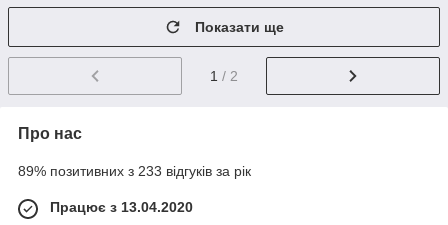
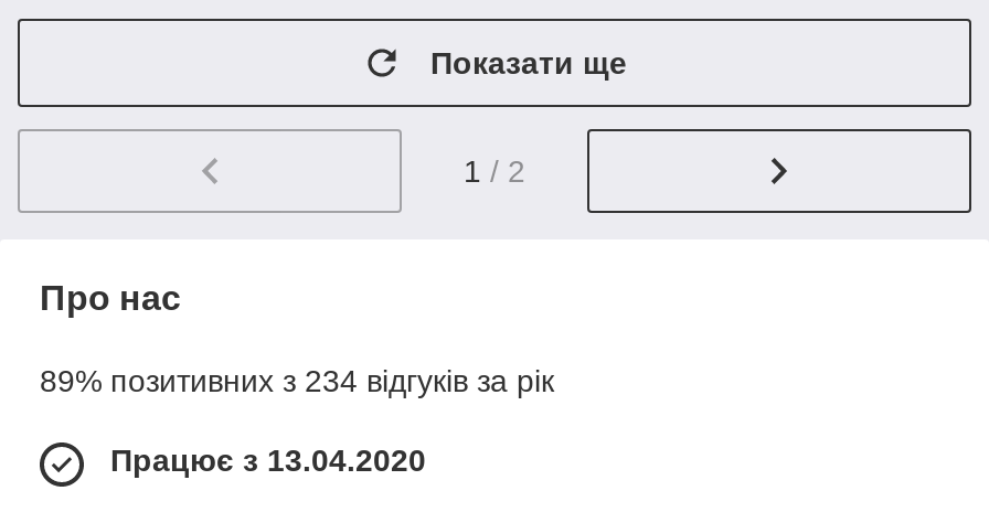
[18,163,251,179] 89% позитивних з 233 відгуків за рік -> [40,363,554,398] 89% позитивних з 234 відгуків за рік

